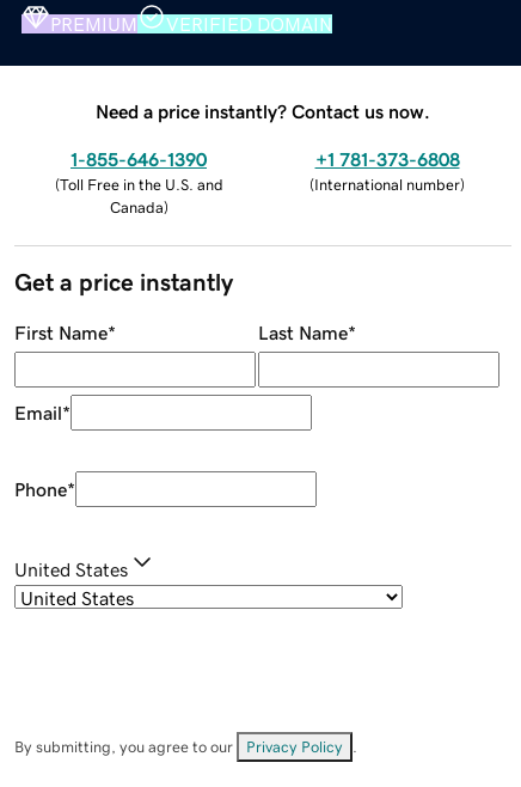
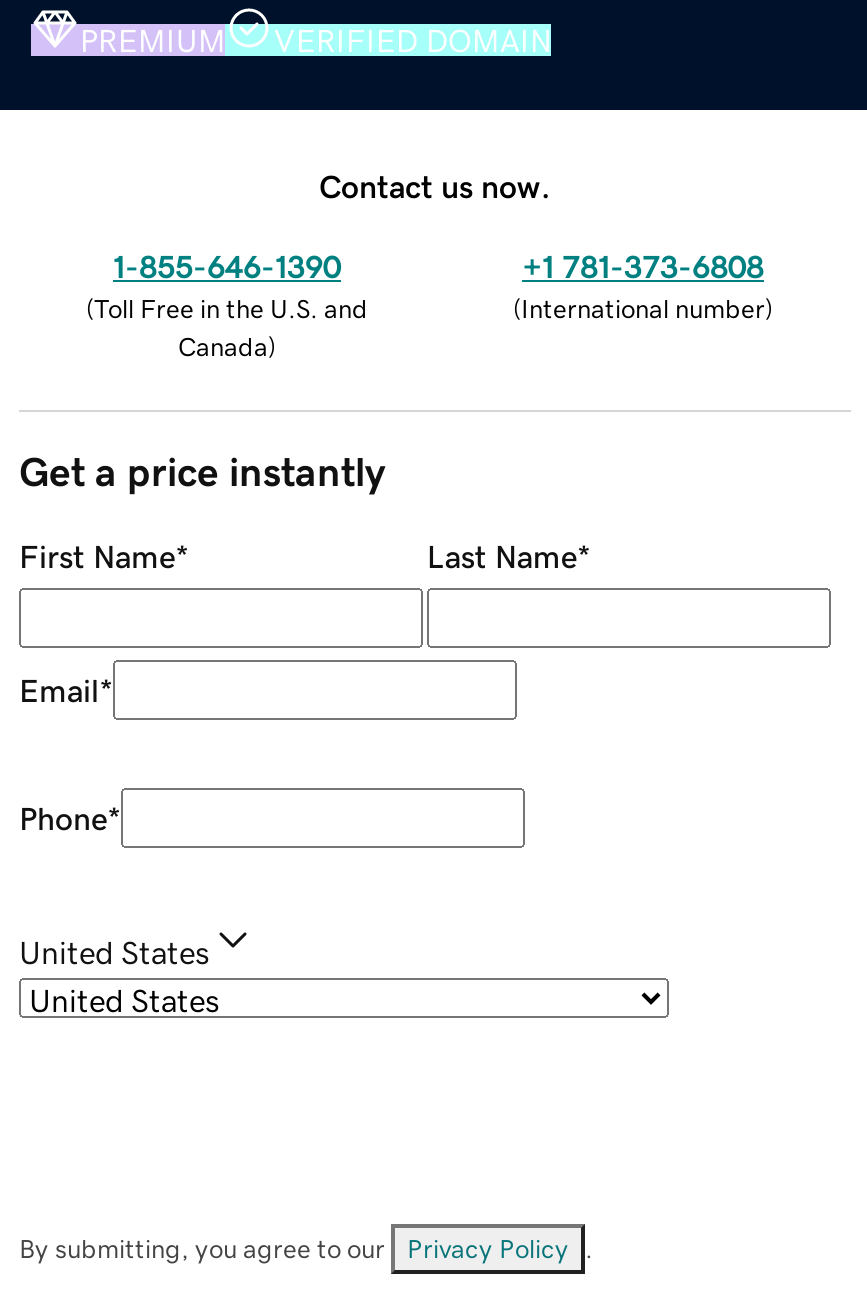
[96,101,430,120] Need a price instantly? Contact us now. -> [319,169,551,201] Contact us now.

